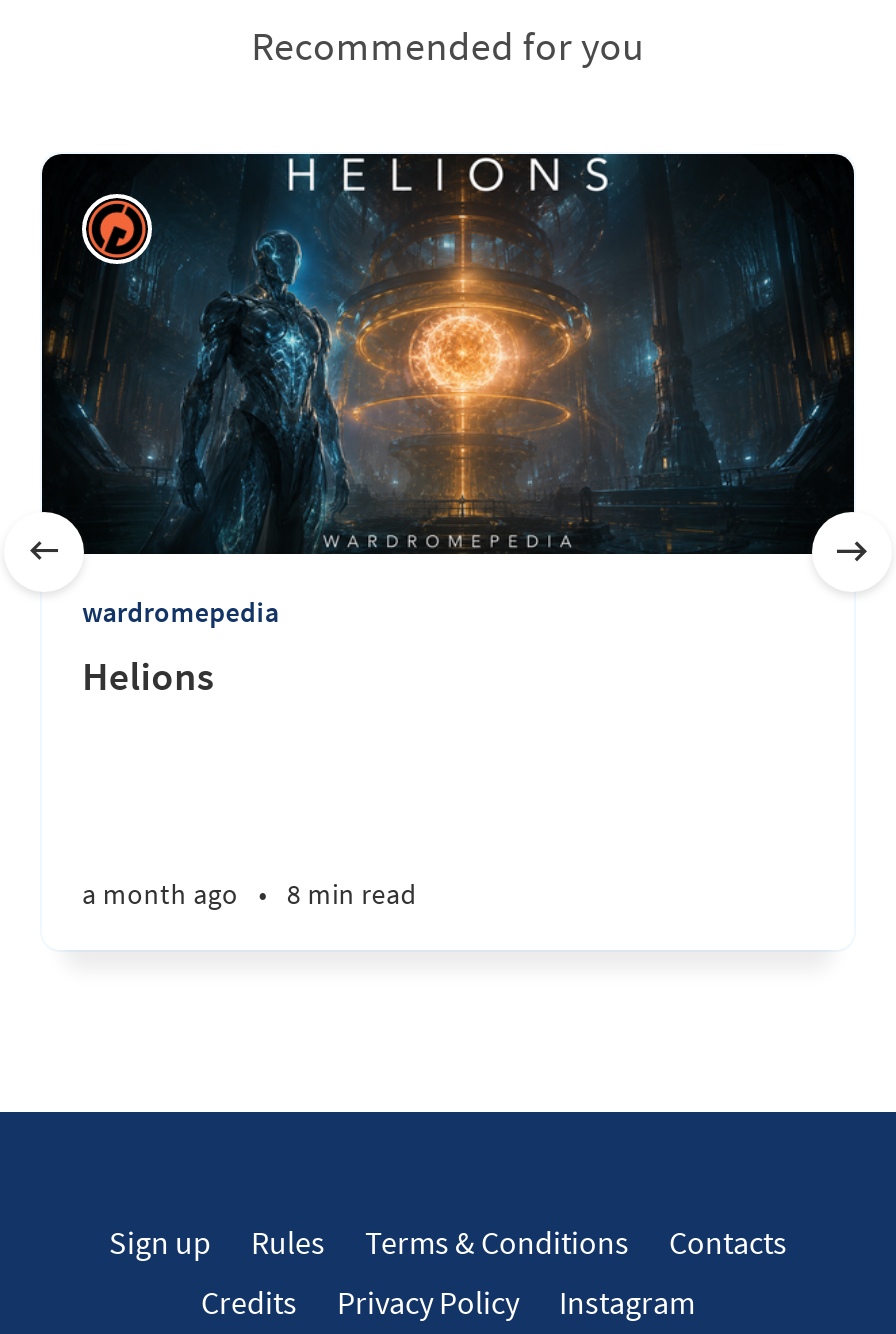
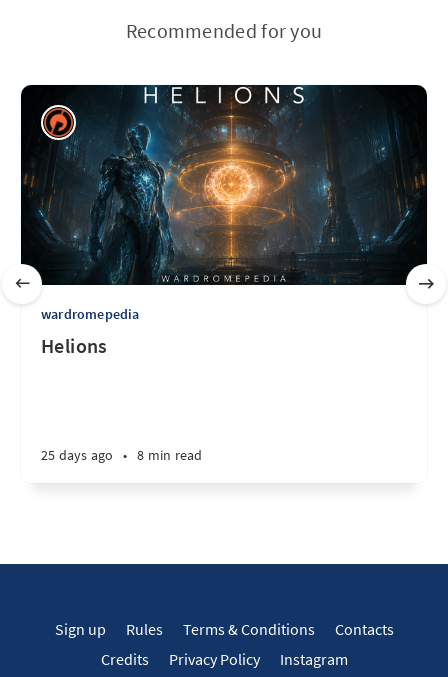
[82,876,417,912] a month ago • 8 min read -> [41,446,202,464] 25 days ago • 8 min read

